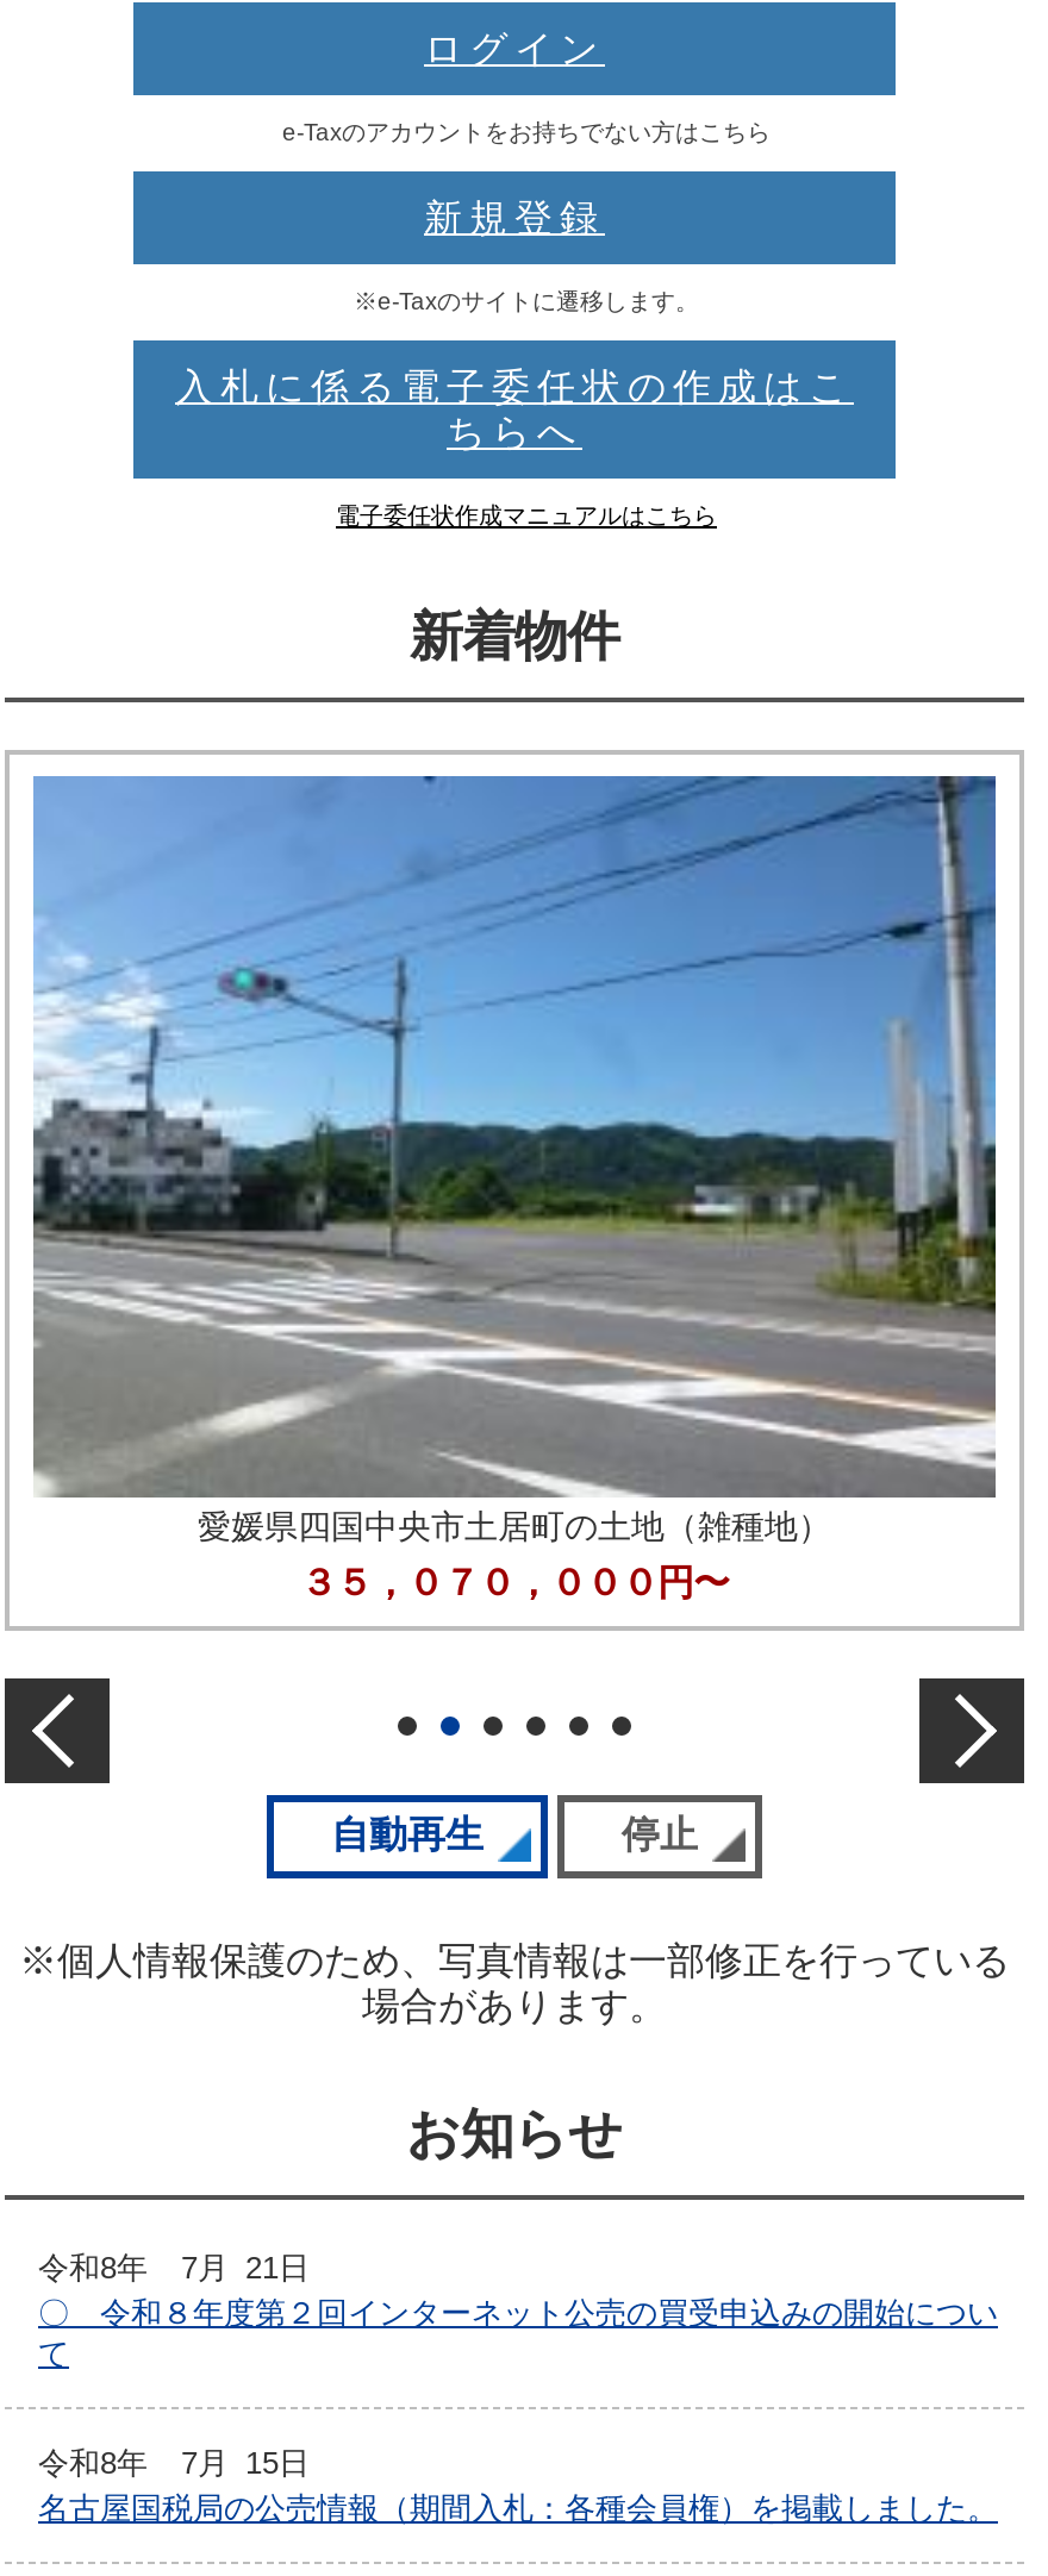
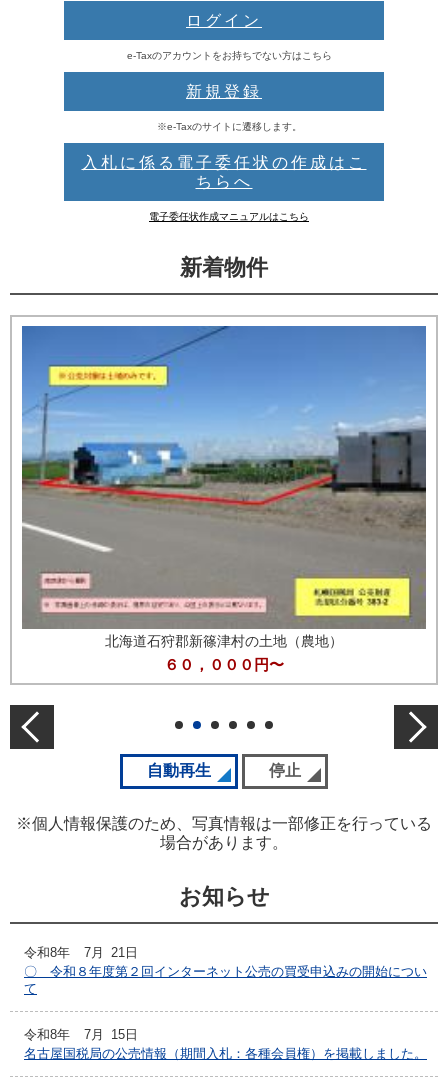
[33,774,998,1603] [image] | 愛媛県四国中央市土居町の土地（雑種地） | ３５，０７０，０００円〜 -> [21,325,427,673] [image] | 北海道石狩郡新篠津村の土地（農地） | ６０，０００円〜

